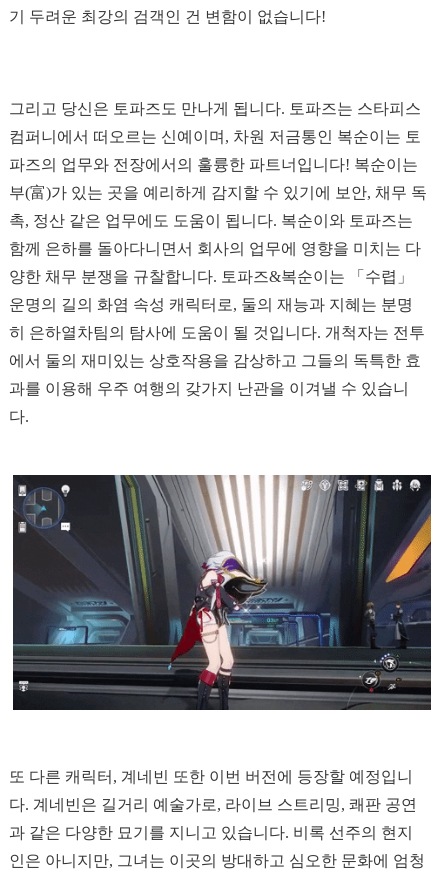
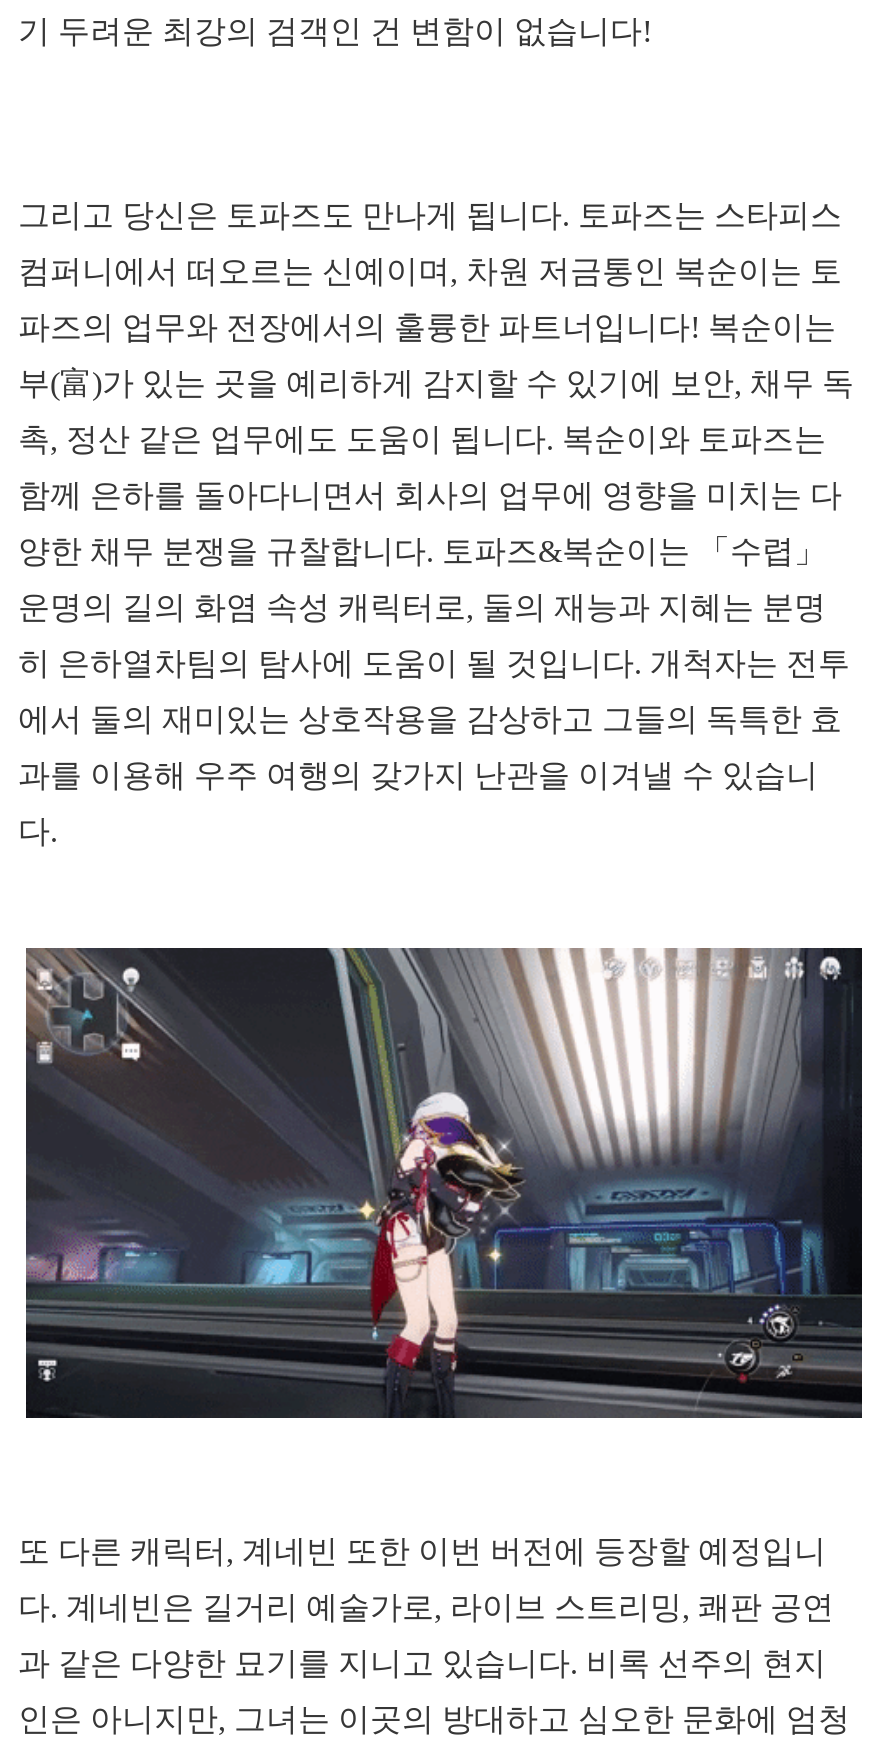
[12,474,432,709] [image] -> [24,946,864,1412] [image]

